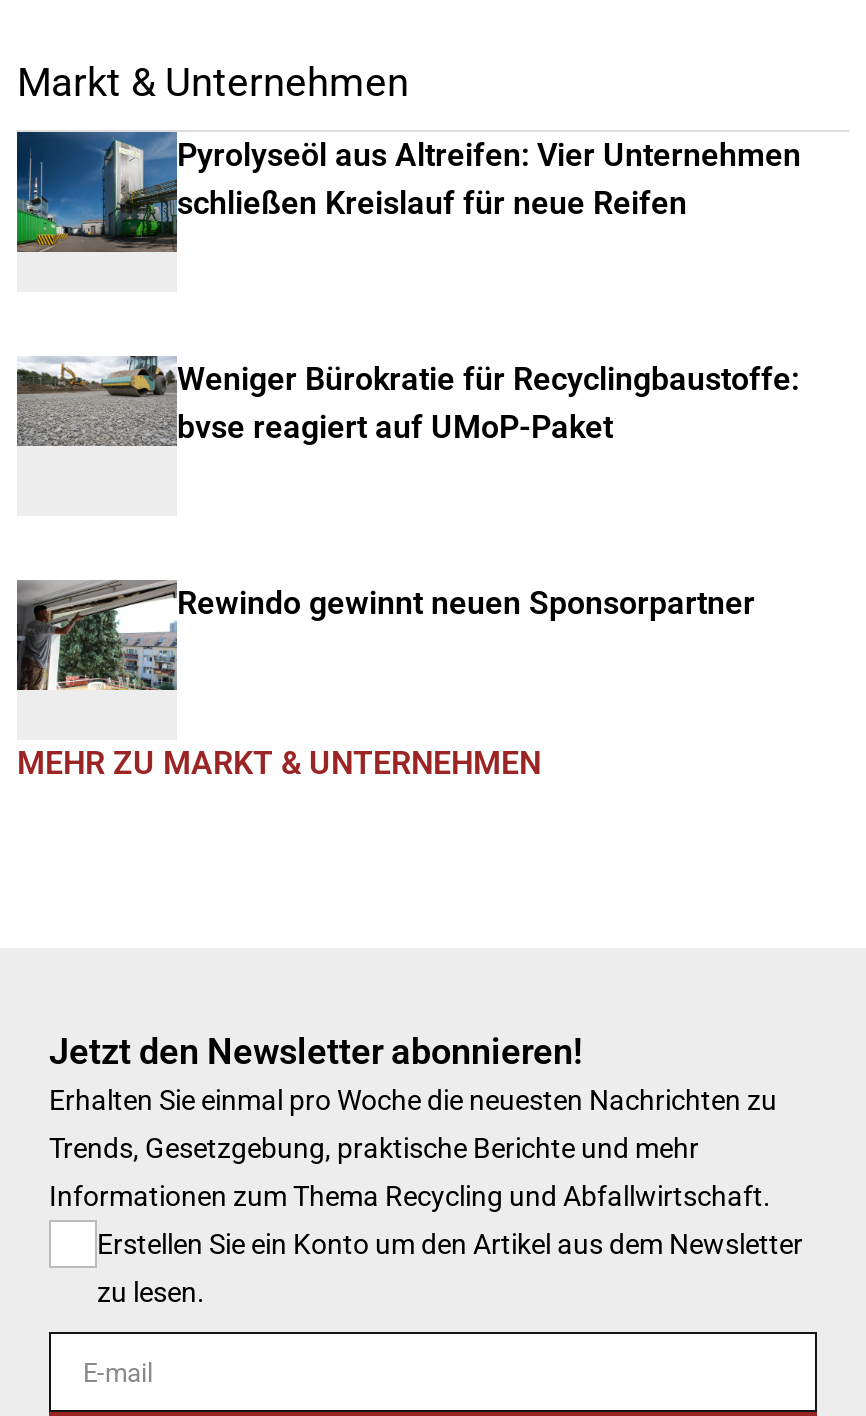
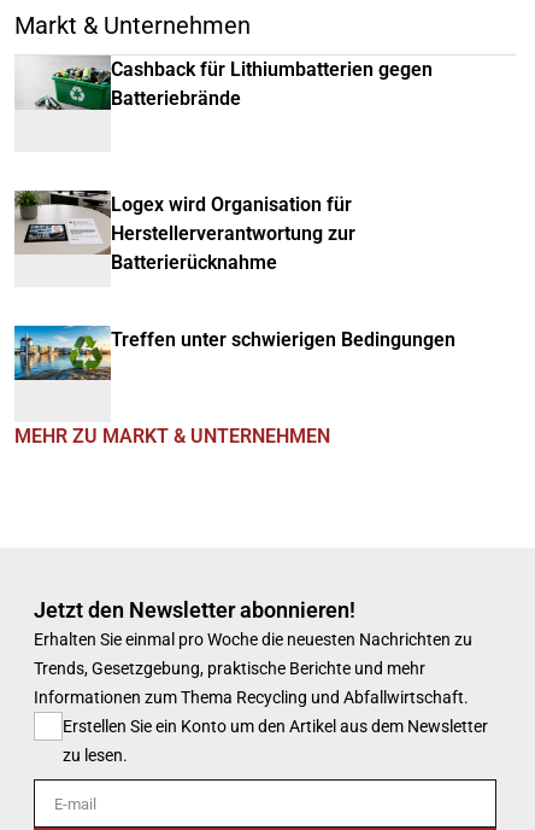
[15,130,801,254] [image] | Pyrolyseöl aus Altreifen: Vier Unternehmen | schließen Kreislauf für neue Reifen -> [14,55,433,128] [image] | Cashback für Lithiumbatterien gegen | Batteriebrände
[17,354,799,460] [image] | Weniger Bürokratie für Recyclingbaustoffe: | bvse reagiert auf UMoP-Paket -> [14,189,355,274] [image] | Logex wird Organisation für | Herstellerverantwortung zur | Batterierücknahme
[15,578,755,692] [image] | Rewindo gewinnt neuen Sponsorpartner -> [13,325,455,392] [image] | Treffen unter schwierigen Bedingungen

